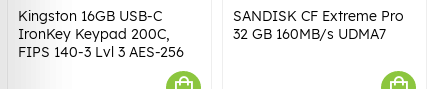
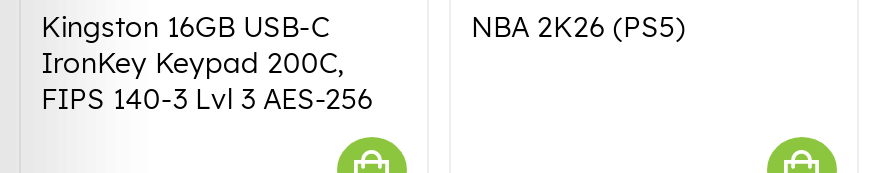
[233,7,404,43] SANDISK CF Extreme Pro | 32 GB 160MB/s UDMA7 -> [471,9,685,45] NBA 2K26 (PS5)

